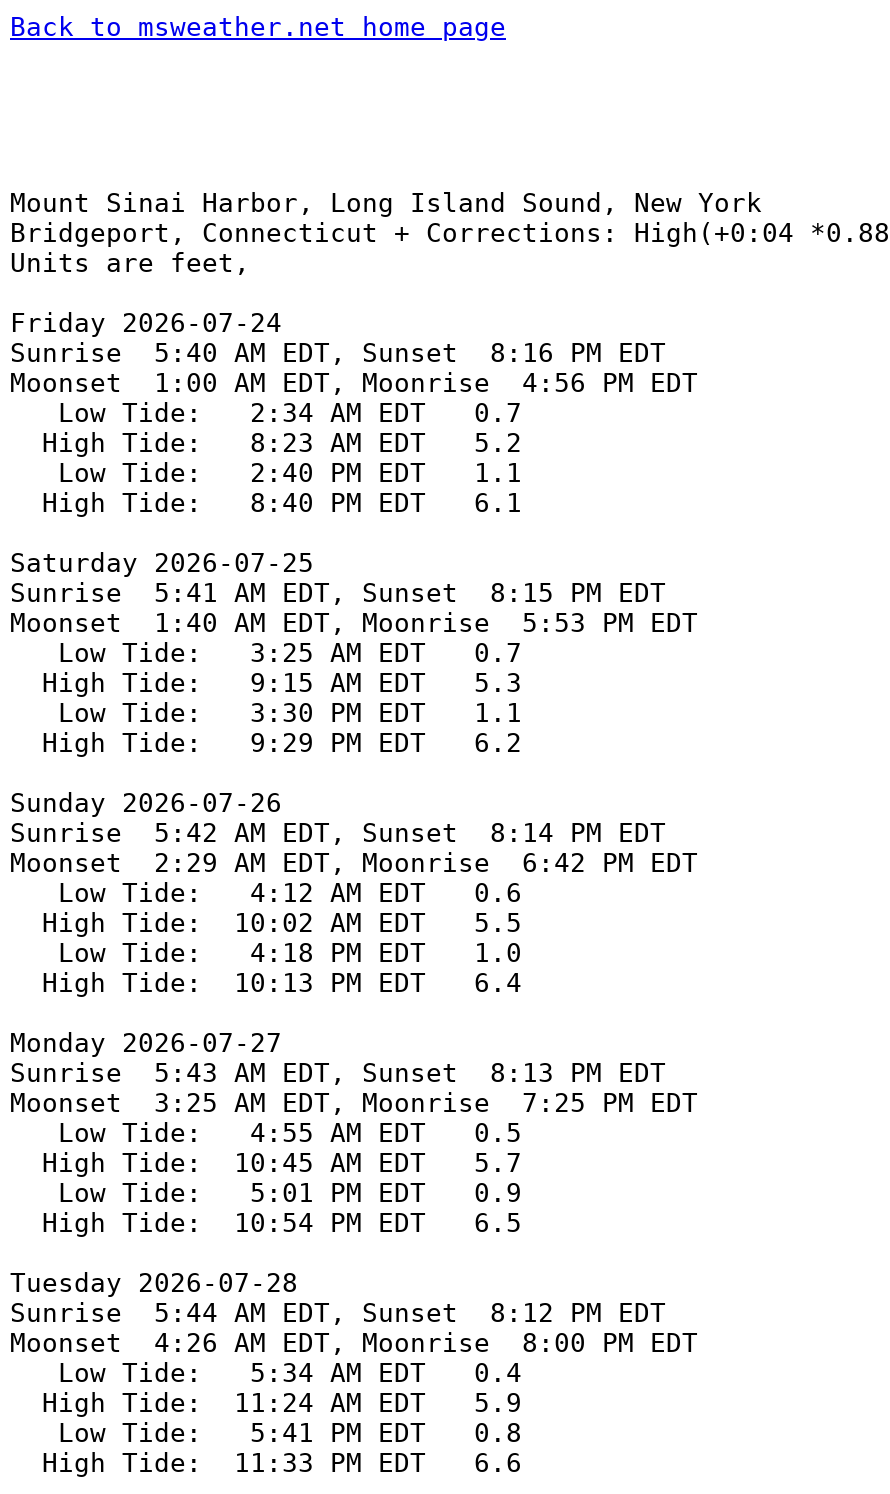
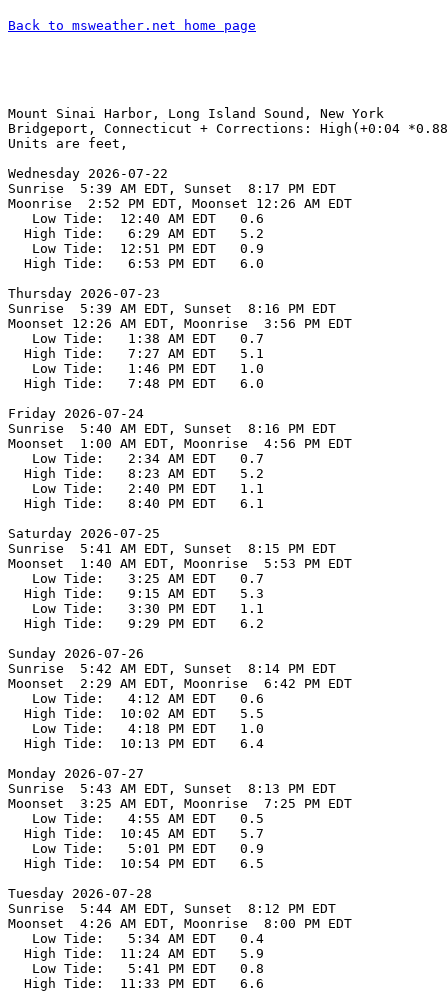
none -> [8,166,352,391] Wednesday 2026-07-22 | Sunrise 5:39 AM EDT, Sunset 8:17 PM EDT | Moonrise 2:52 PM EDT, Moonset 12:26 AM EDT | Low Tide: 12:40 AM EDT 0.6 | High Tide: 6:29 AM EDT 5.2 | Low Tide: 12:51 PM EDT 0.9 | High Tide: 6:53 PM EDT 6.0 | Thursday 2026-07-23 | Sunrise 5:39 AM EDT, Sunset 8:16 PM EDT | Moonset 12:26 AM EDT, Moonrise 3:56 PM EDT | Low Tide: 1:38 AM EDT 0.7 | High Tide: 7:27 AM EDT 5.1 | Low Tide: 1:46 PM EDT 1.0 | High Tide: 7:48 PM EDT 6.0

